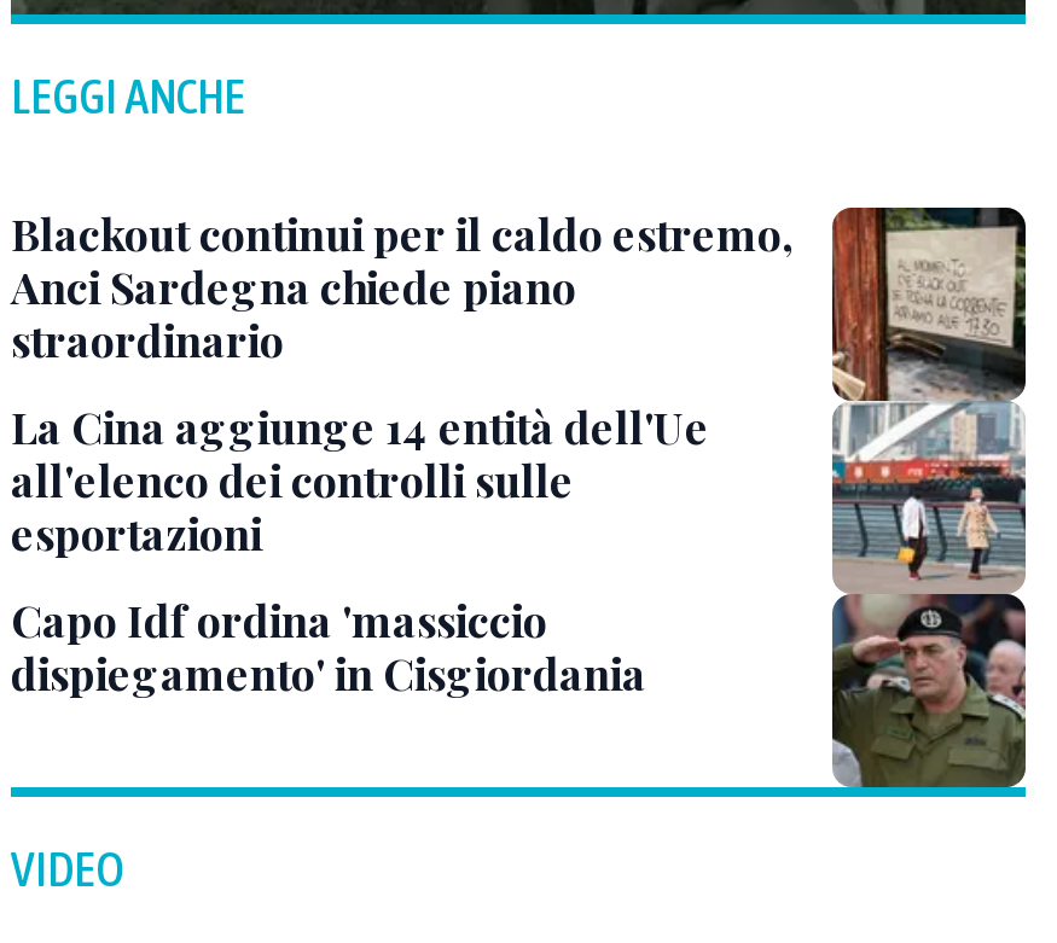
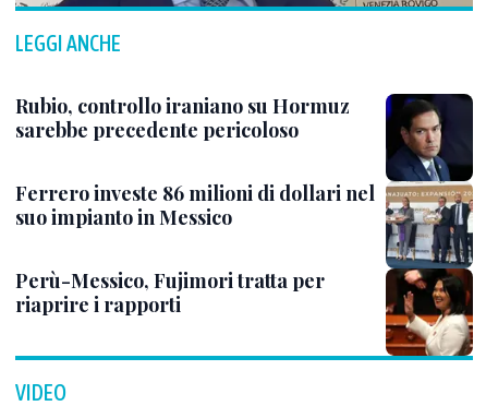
[11,205,1028,790] [image] | Blackout continui per il caldo estremo, | Anci Sardegna chiede piano | straordinario -> [15,93,474,357] [image] | Rubio, controllo iraniano su Hormuz | sarebbe precedente pericoloso
[11,398,709,563] La Cina aggiunge 14 entità dell'Ue | all'elenco dei controlli sulle | esportazioni -> [15,180,375,230] Ferrero investe 86 milioni di dollari nel | suo impianto in Messico
[11,592,646,703] Capo Idf ordina 'massiccio | dispiegamento' in Cisgiordania -> [15,267,325,318] Perù-Messico, Fujimori tratta per | riaprire i rapporti

